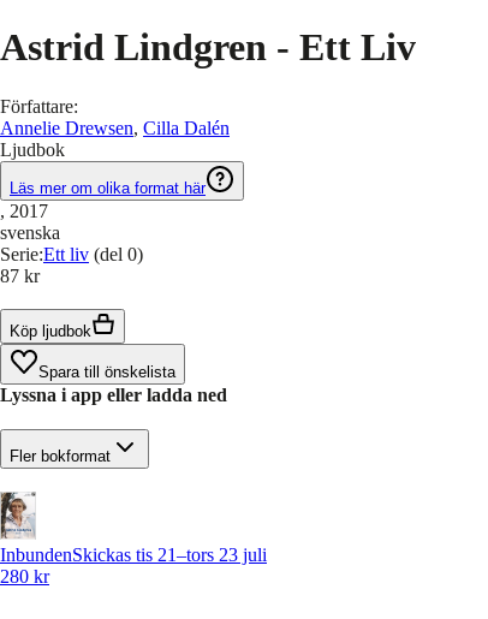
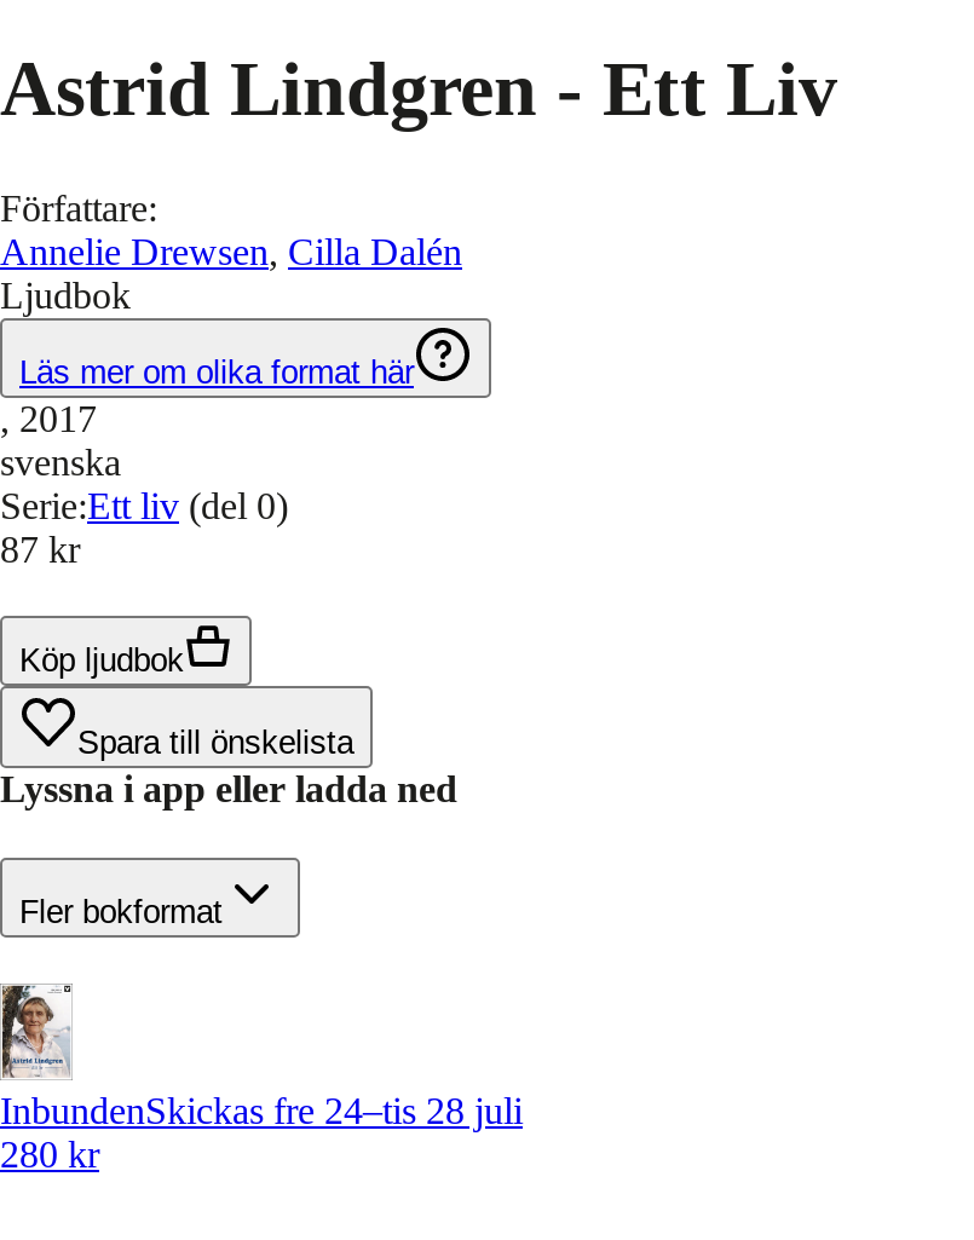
[0,544,267,564] InbundenSkickas tis 21–tors 23 juli -> [0,1089,523,1130] InbundenSkickas fre 24–tis 28 juli

